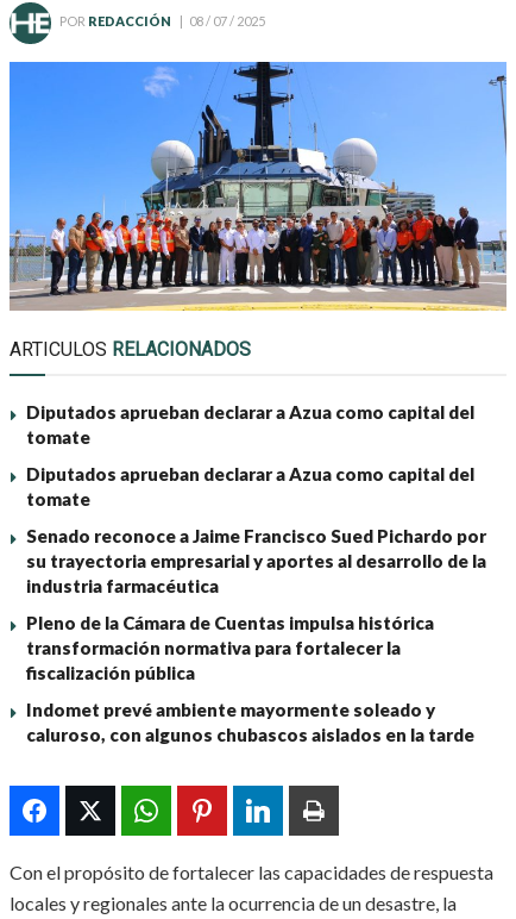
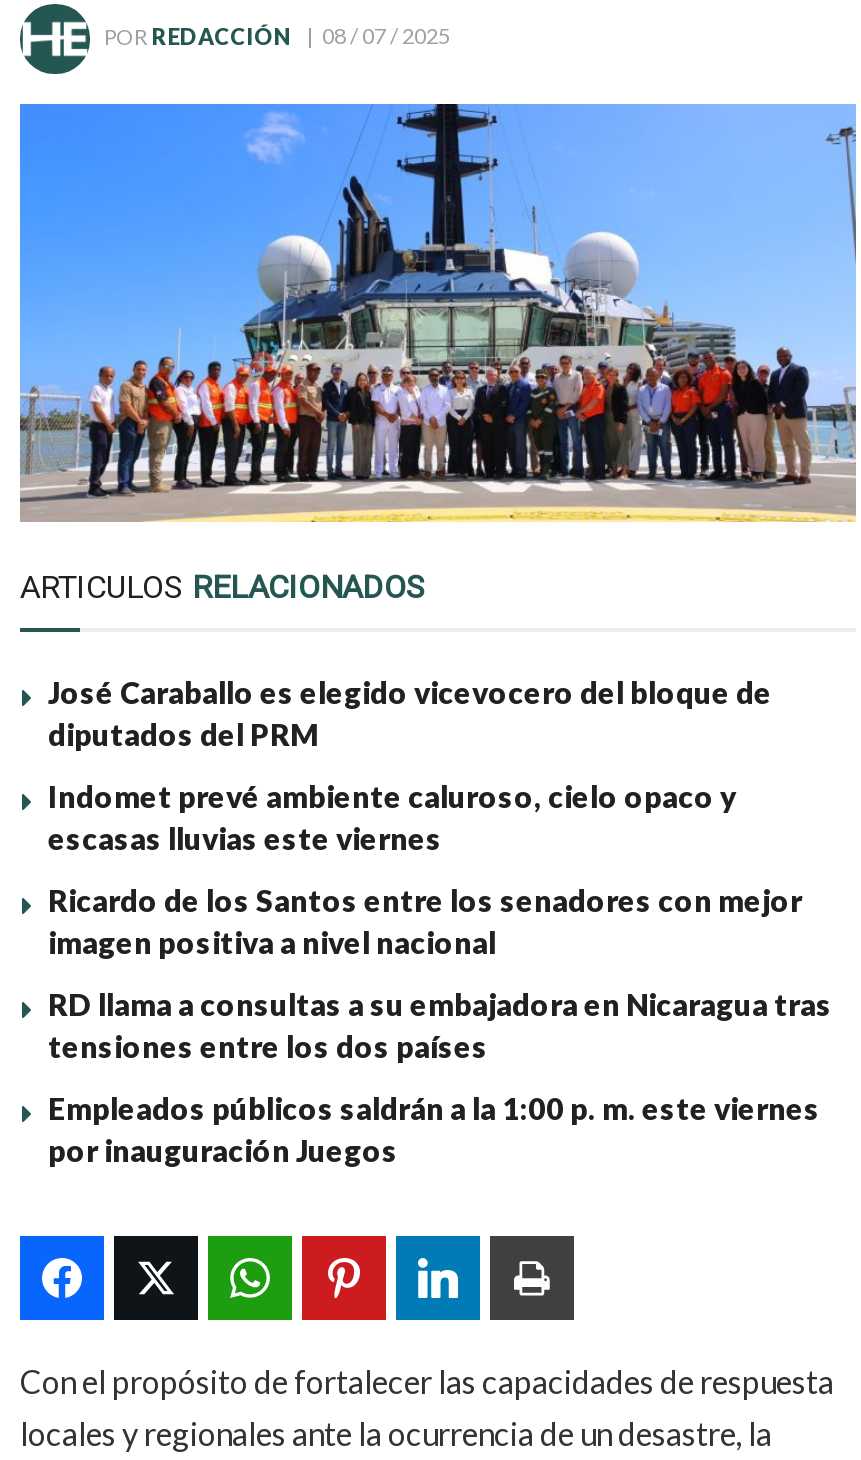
[26,401,474,447] Diputados aprueban declarar a Azua como capital del | tomate -> [48,674,772,752] José Caraballo es elegido vicevocero del bloque de | diputados del PRM
[26,463,474,509] Diputados aprueban declarar a Azua como capital del | tomate -> [48,778,736,856] Indomet prevé ambiente caluroso, cielo opaco y | escasas lluvias este viernes
[26,525,486,596] Senado reconoce a Jaime Francisco Sued Pichardo por | su trayectoria empresarial y aportes al desarrollo de la | industria farmacéutica -> [48,882,802,960] Ricardo de los Santos entre los senadores con mejor | imagen positiva a nivel nacional
[26,612,434,683] Pleno de la Cámara de Cuentas impulsa histórica | transformación normativa para fortalecer la | fiscalización pública -> [48,986,832,1064] RD llama a consultas a su embajadora en Nicaragua tras | tensiones entre los dos países
[26,699,474,745] Indomet prevé ambiente mayormente soleado y | caluroso, con algunos chubascos aislados en la tarde -> [48,1090,820,1168] Empleados públicos saldrán a la 1:00 p. m. este viernes | por inauguración Juegos

